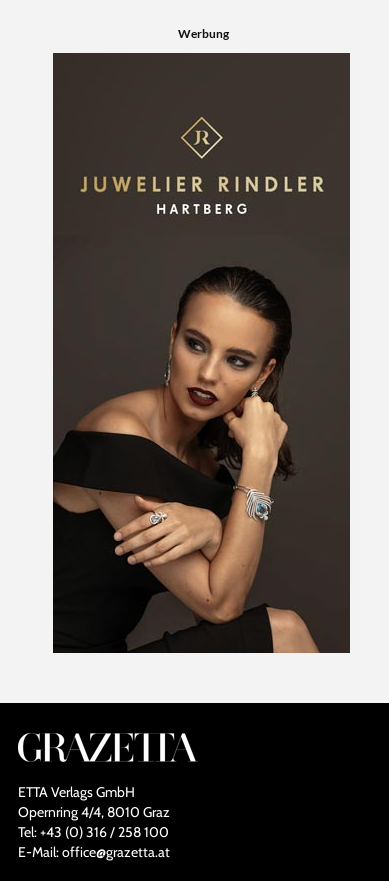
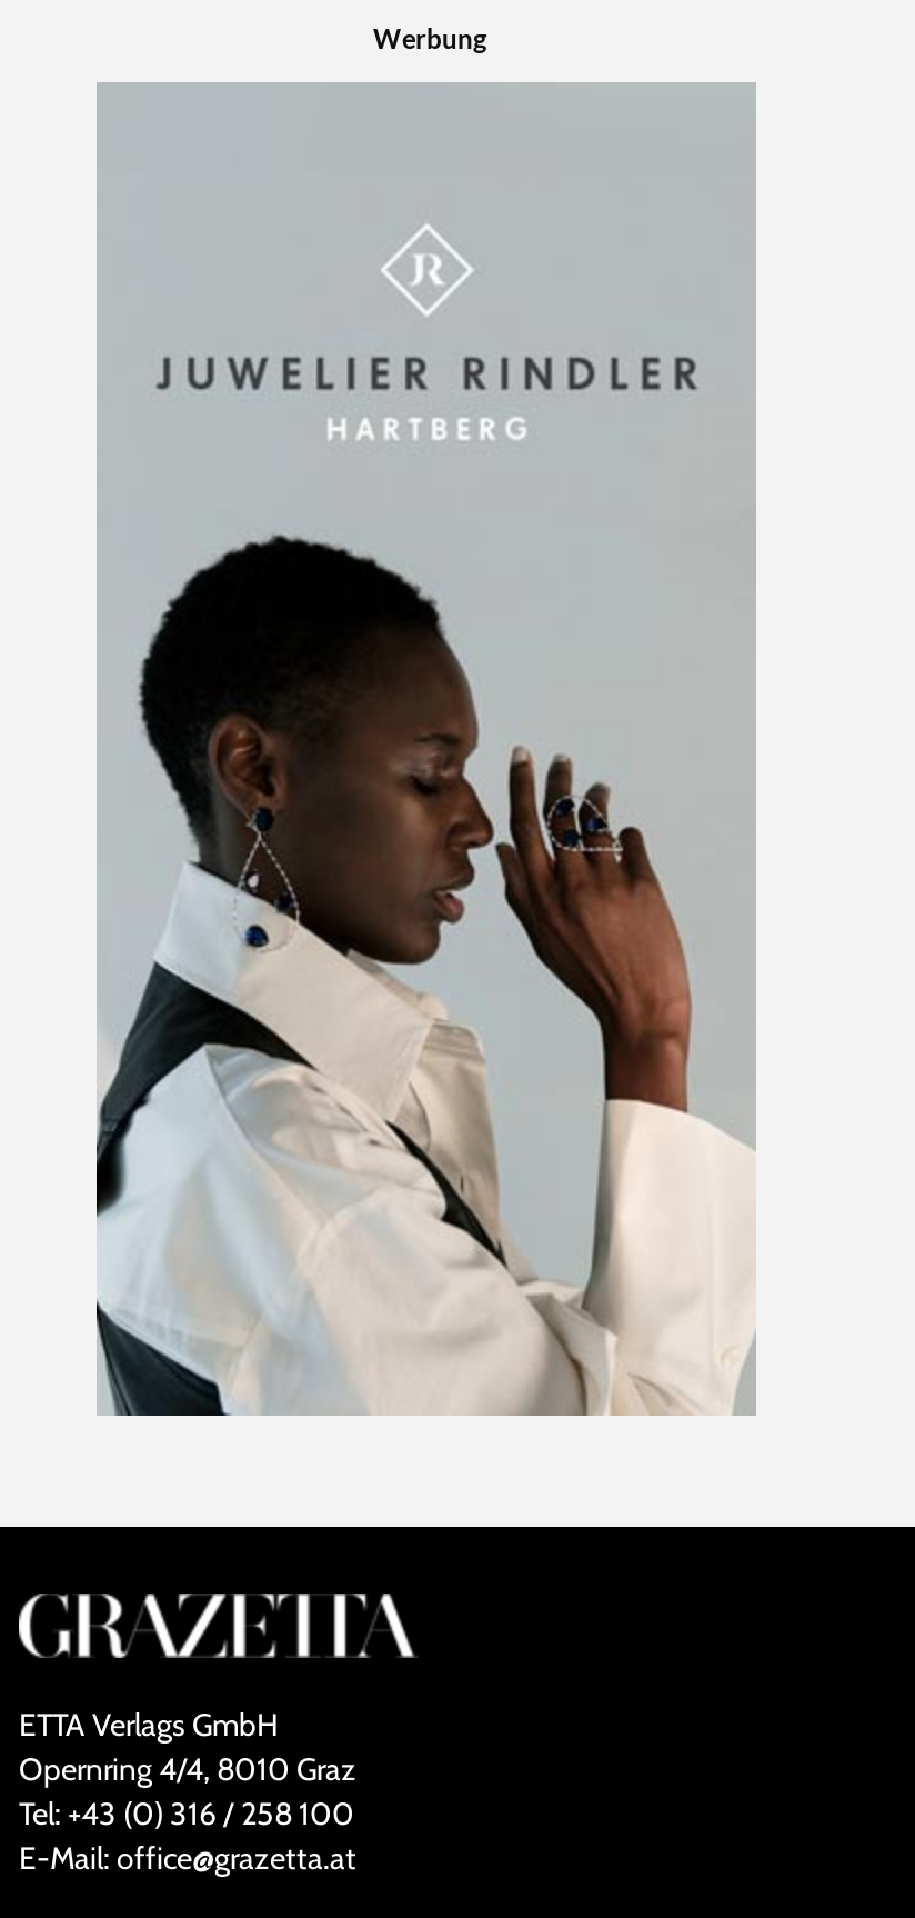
[52,53,351,654] [image] -> [97,84,756,1416] [image]

